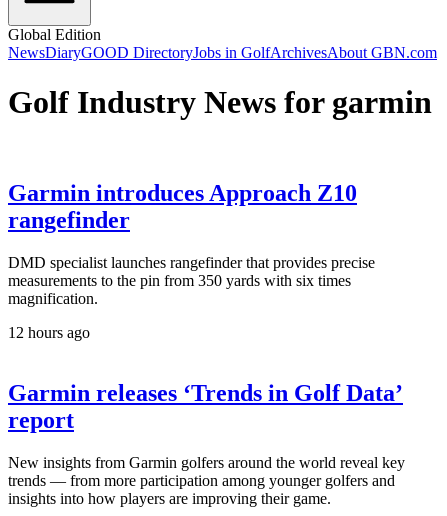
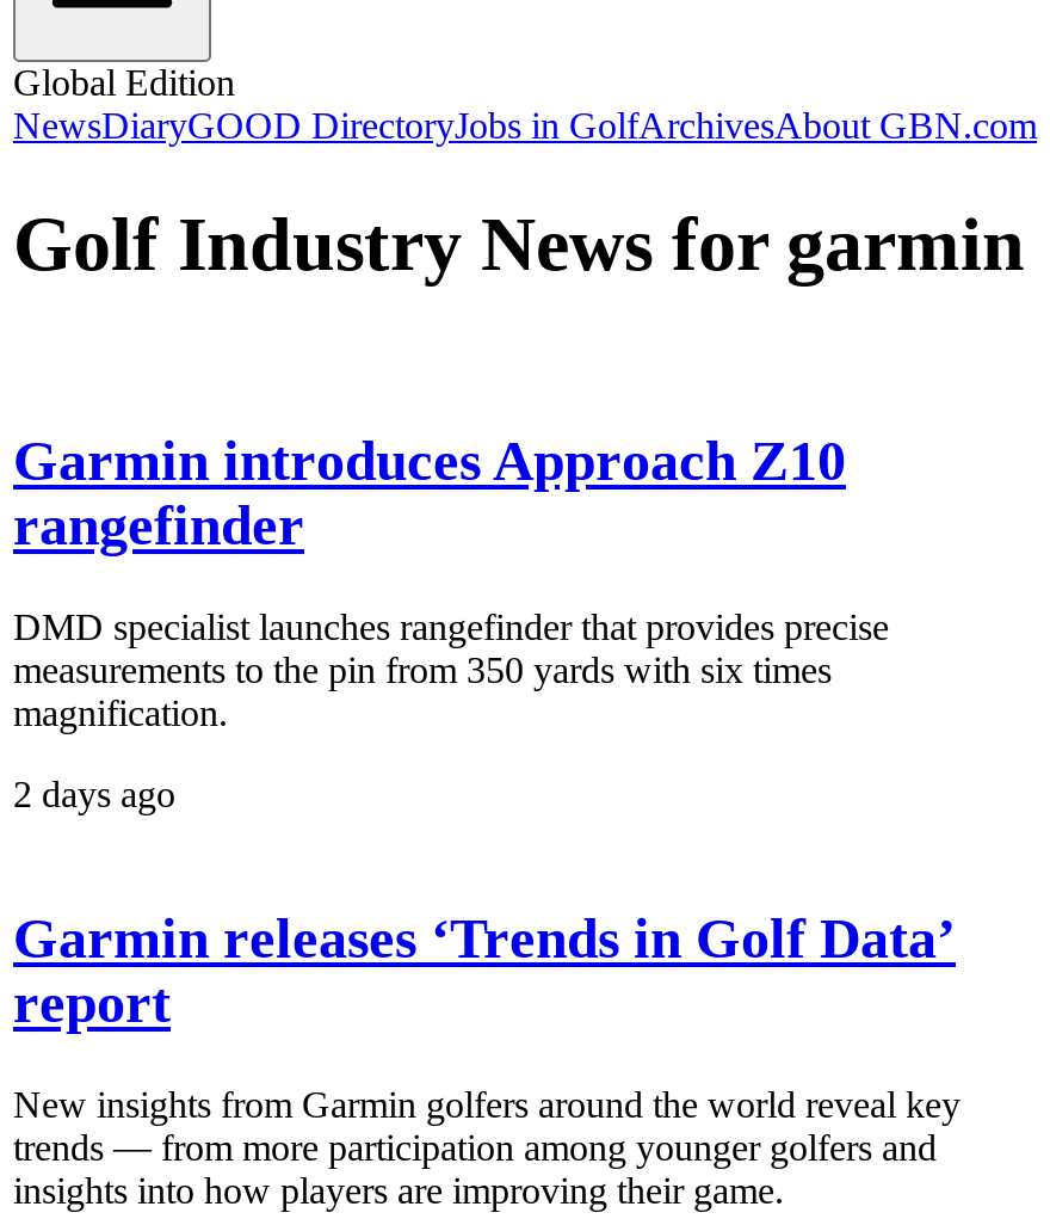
[8,324,90,341] 12 hours ago -> [13,774,175,815] 2 days ago

